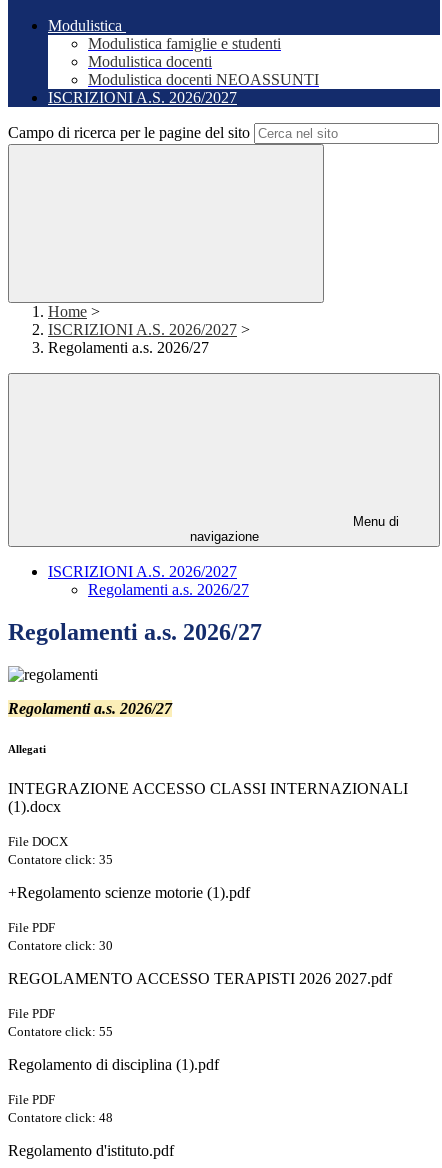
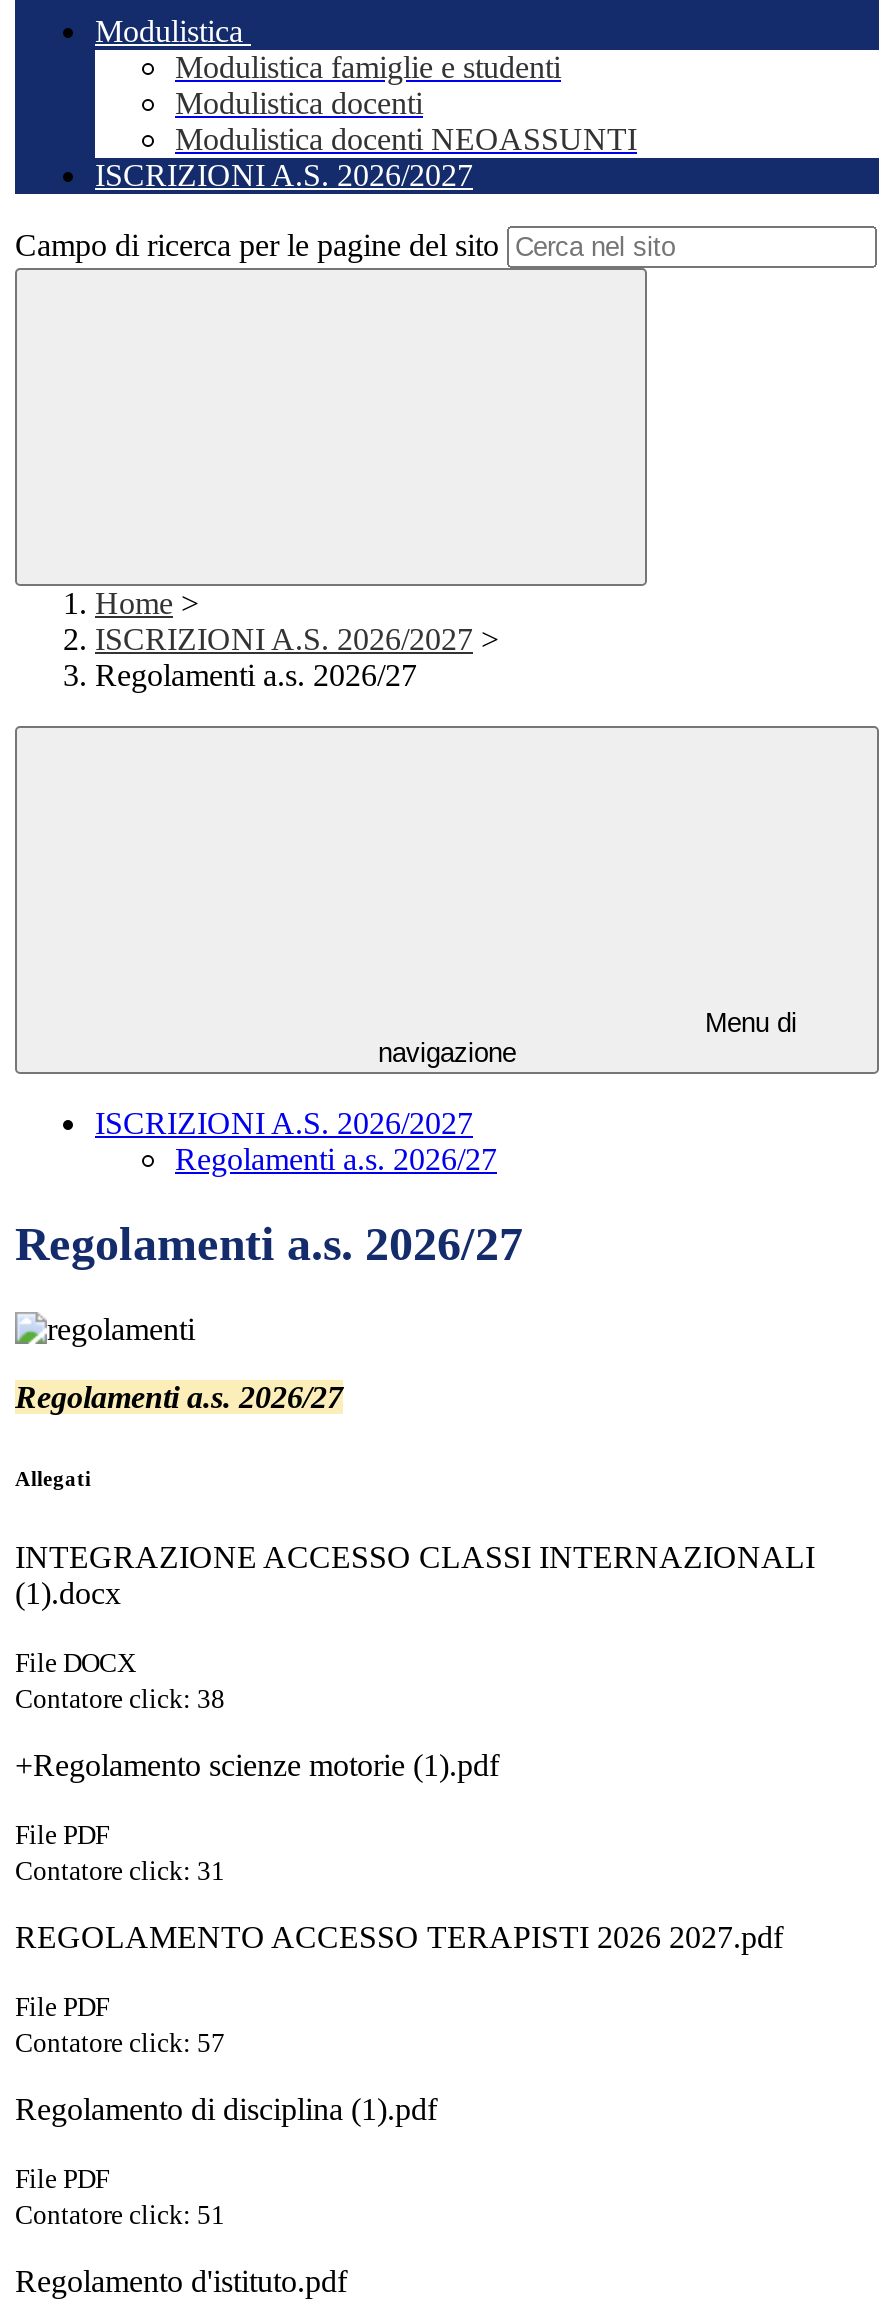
[8,852,113,867] Contatore click: 35 -> [15,1684,225,1714] Contatore click: 38
[8,938,113,953] Contatore click: 30 -> [15,1856,225,1886] Contatore click: 31
[8,1024,113,1039] Contatore click: 55 -> [15,2028,225,2058] Contatore click: 57
[8,1110,113,1125] Contatore click: 48 -> [15,2200,225,2230] Contatore click: 51

